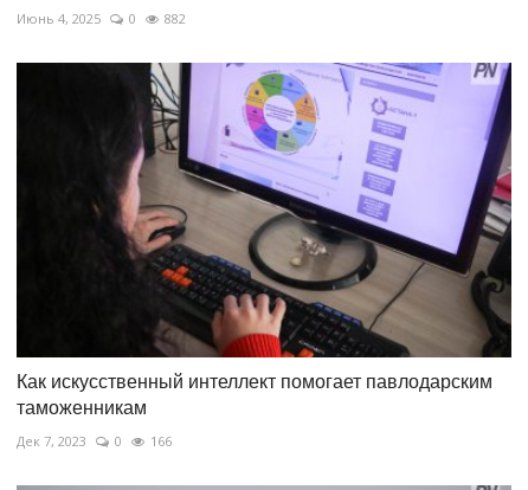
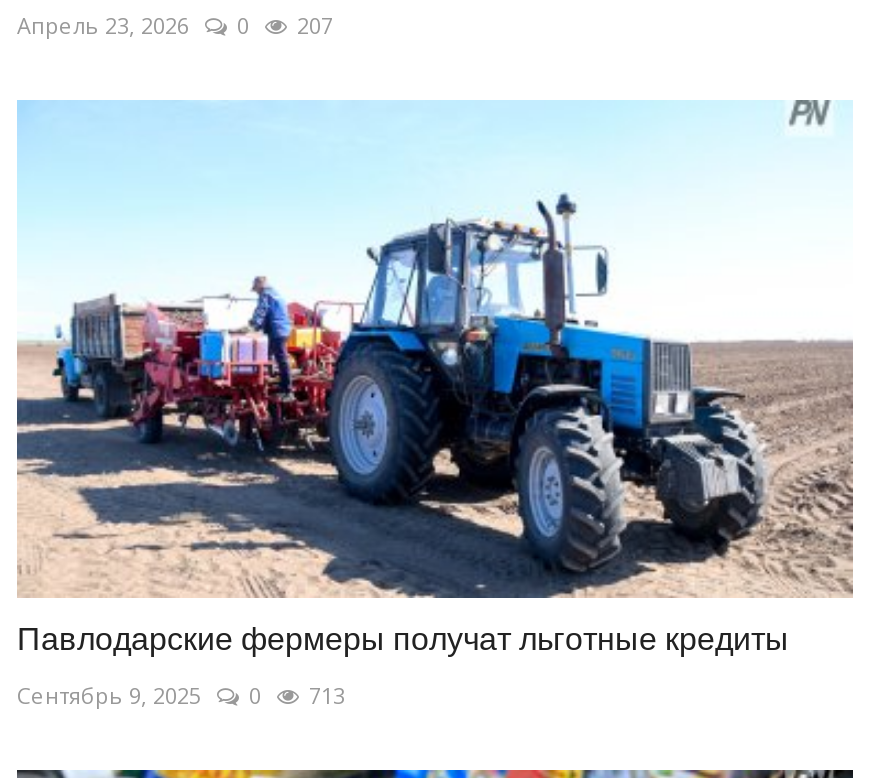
[17,10,101,28] Июнь 4, 2025 -> [17,11,189,41] Апрель 23, 2026
[165,10,186,28] 882 -> [297,11,333,41] 207
[15,62,513,418] [image] | Как искусственный интеллект помогает павлодарским | таможенникам -> [15,100,853,656] [image] | Павлодарские фермеры получат льготные кредиты
[17,432,86,450] Дек 7, 2023 -> [17,680,201,710] Сентябрь 9, 2025
[150,432,172,450] 166 -> [309,680,345,710] 713

